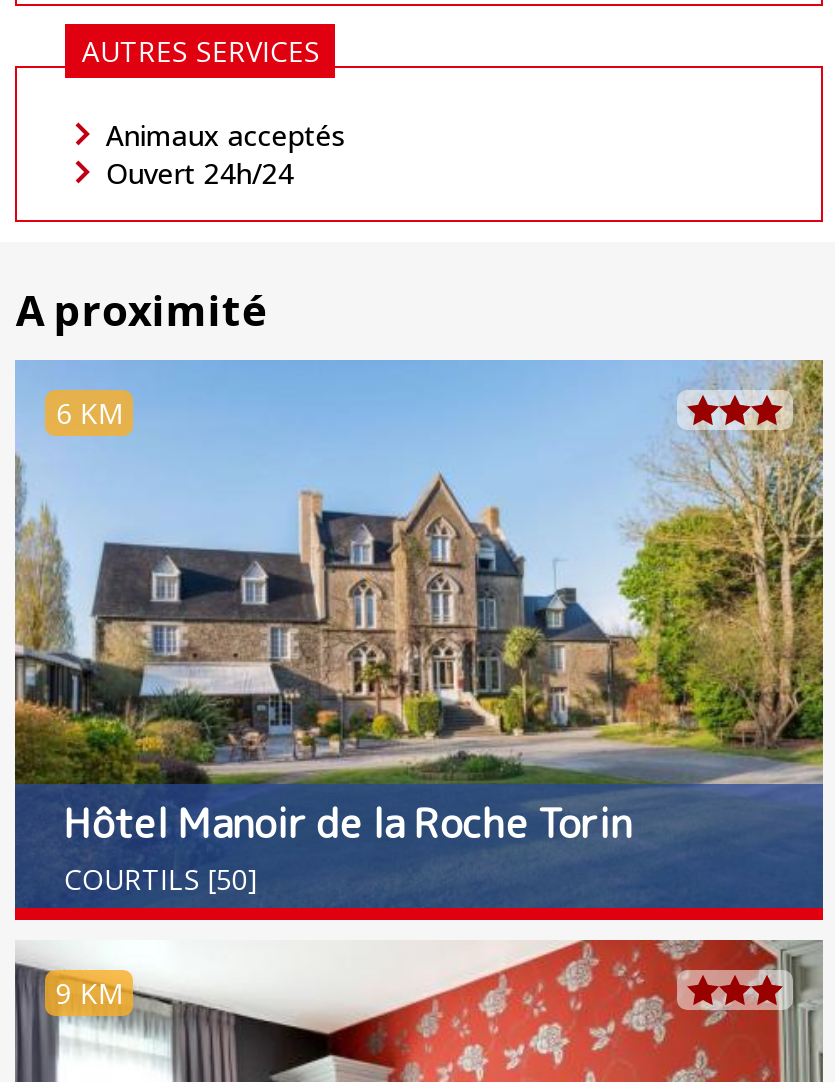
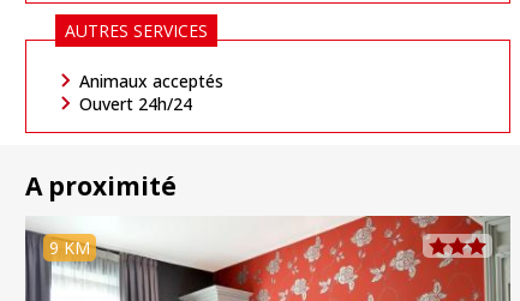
[13,358,825,922] [image] | 6 KM -> none
[64,794,632,898] Hôtel Manoir de la Roche Torin | COURTILS [50] -> none

